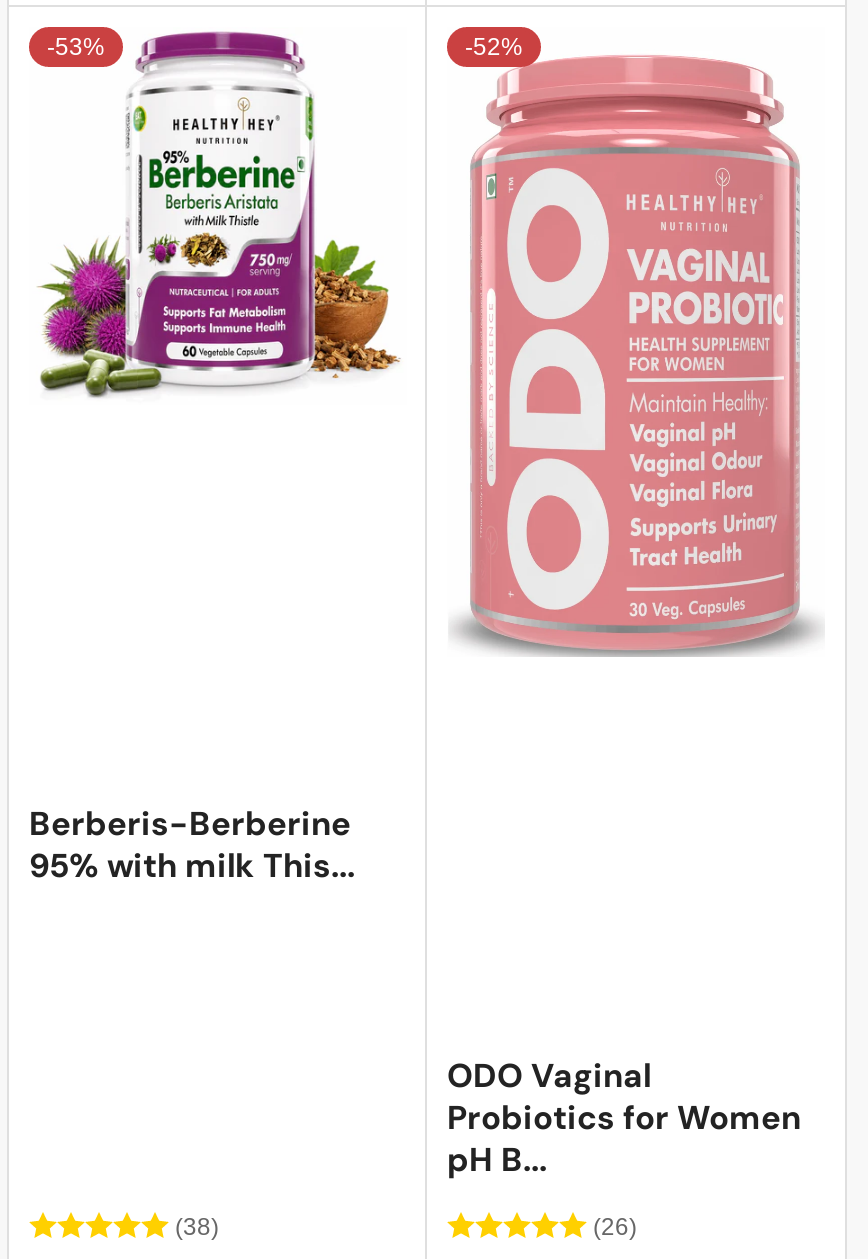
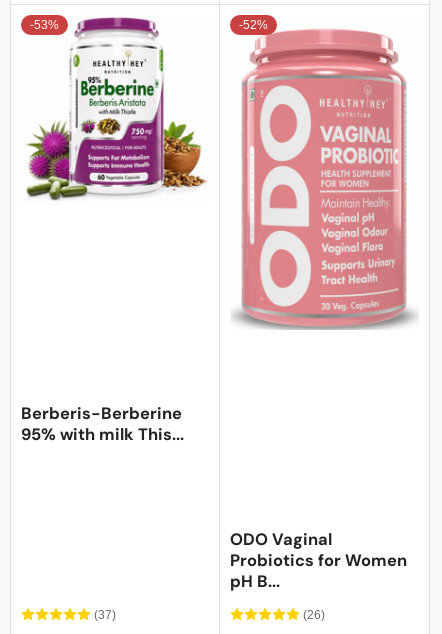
[175,1214,219,1242] (38) -> [94,608,116,622] (37)

